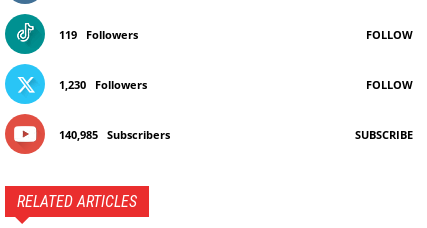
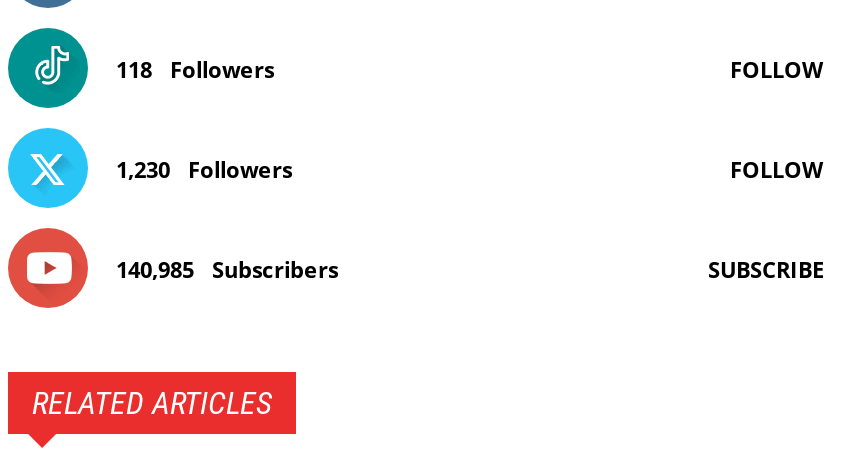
[59,27,138,42] 119 Followers -> [116,55,274,85] 118 Followers

